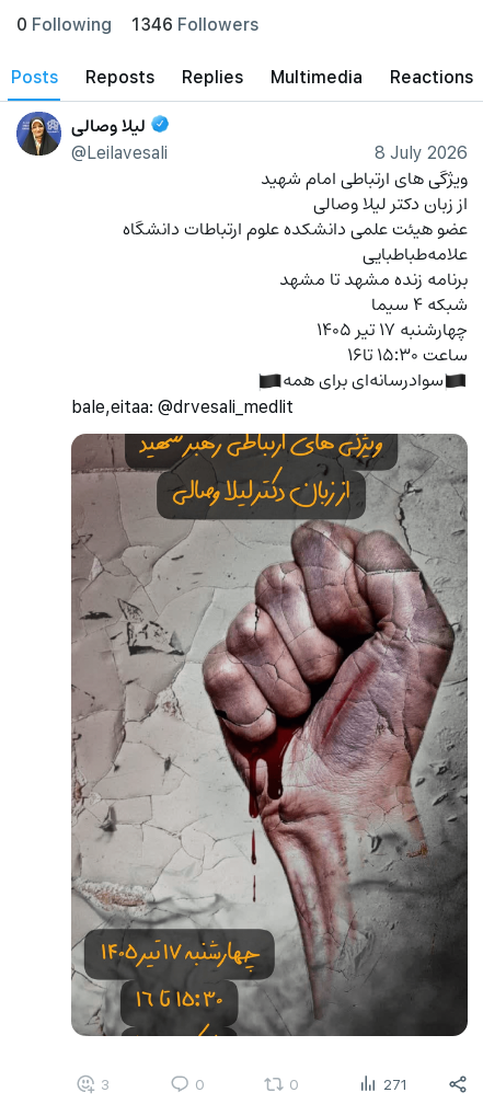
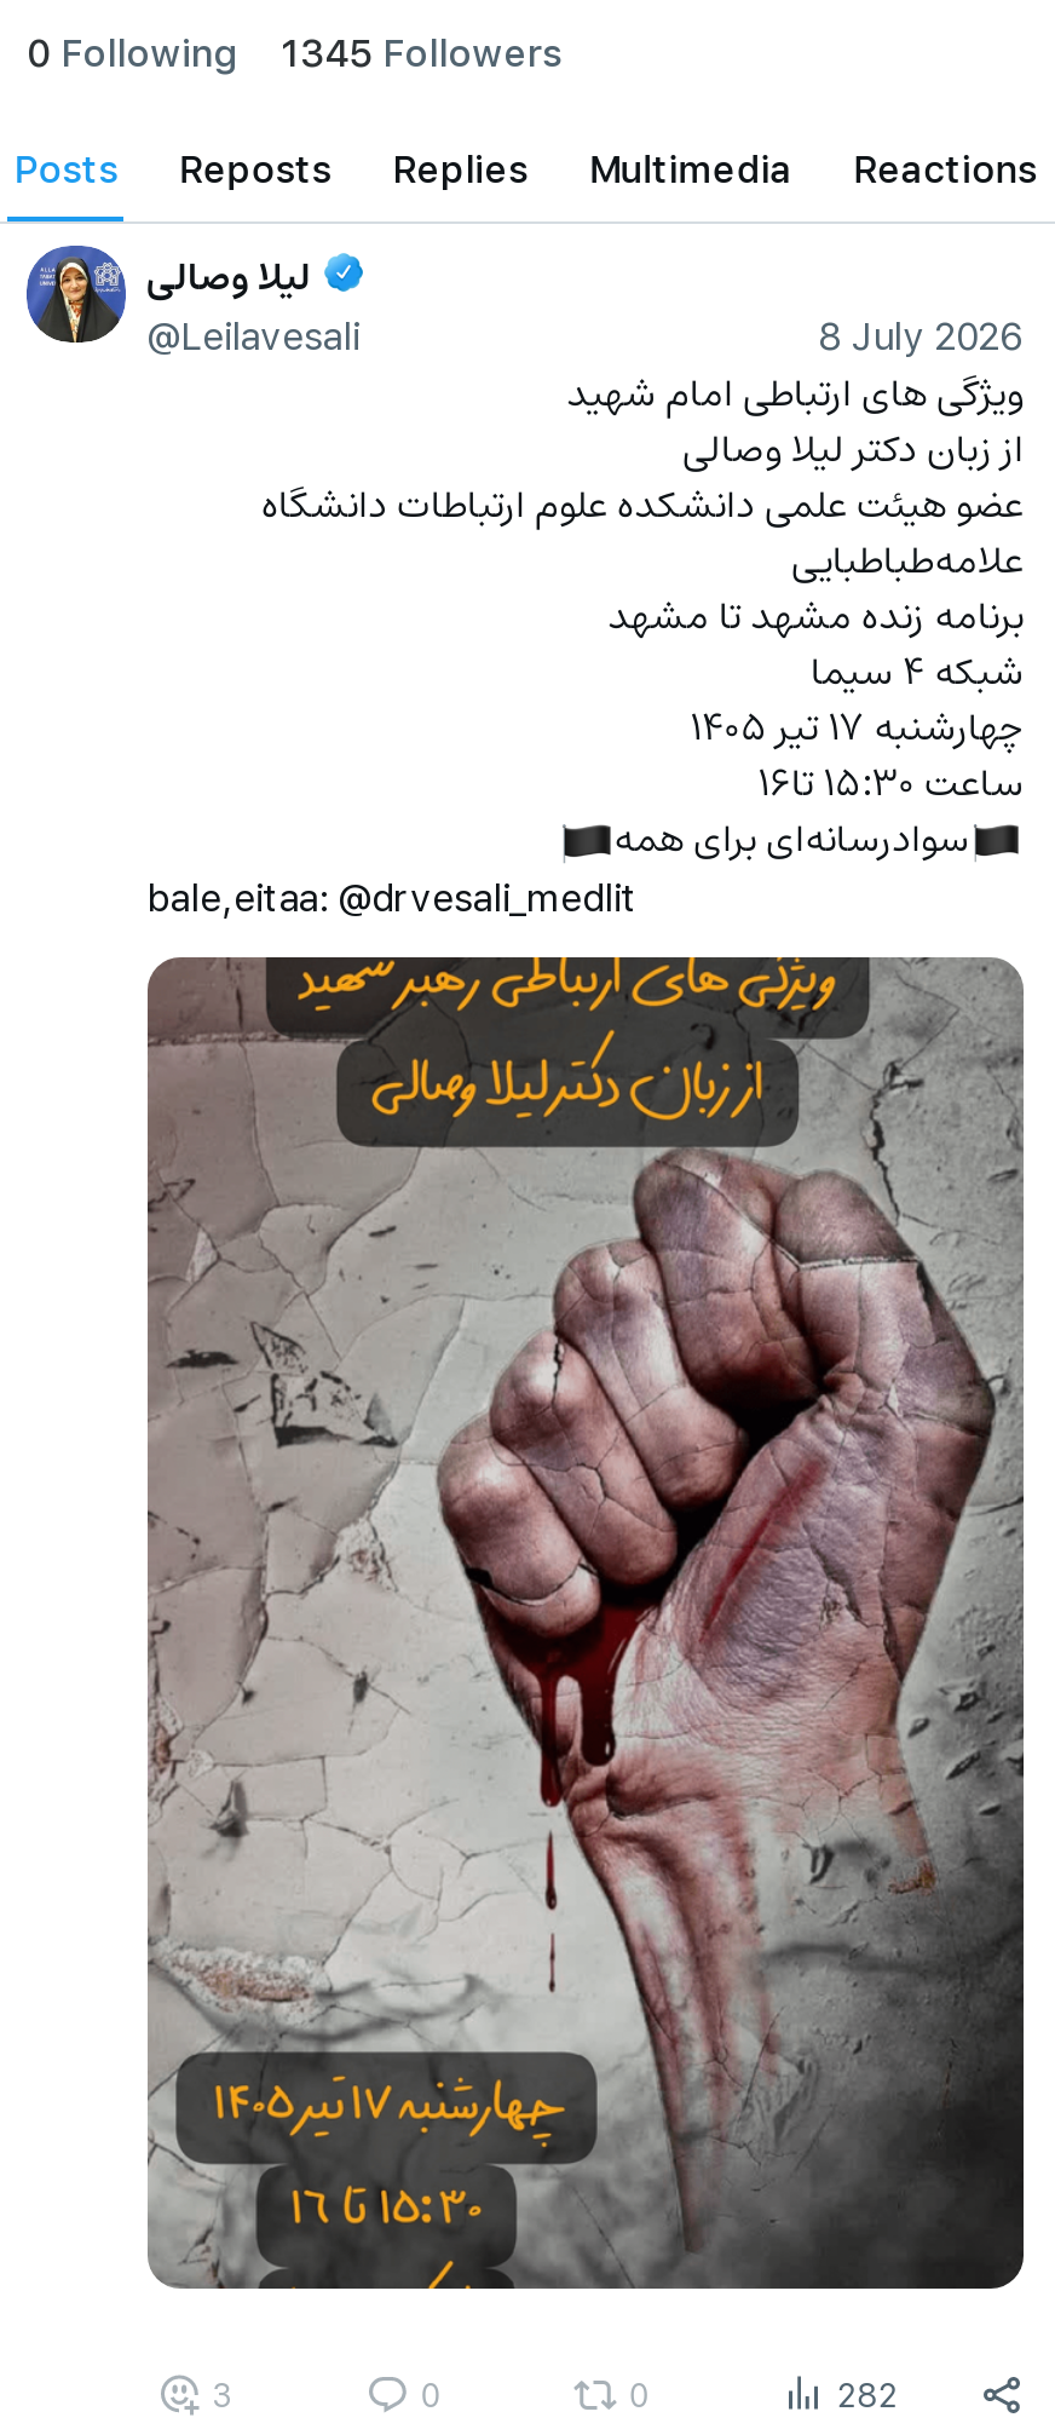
[16,12,258,35] 0 Following 1346 Followers -> [27,26,561,77] 0 Following 1345 Followers
[383,1073,407,1094] 271 -> [837,2370,897,2416] 282

